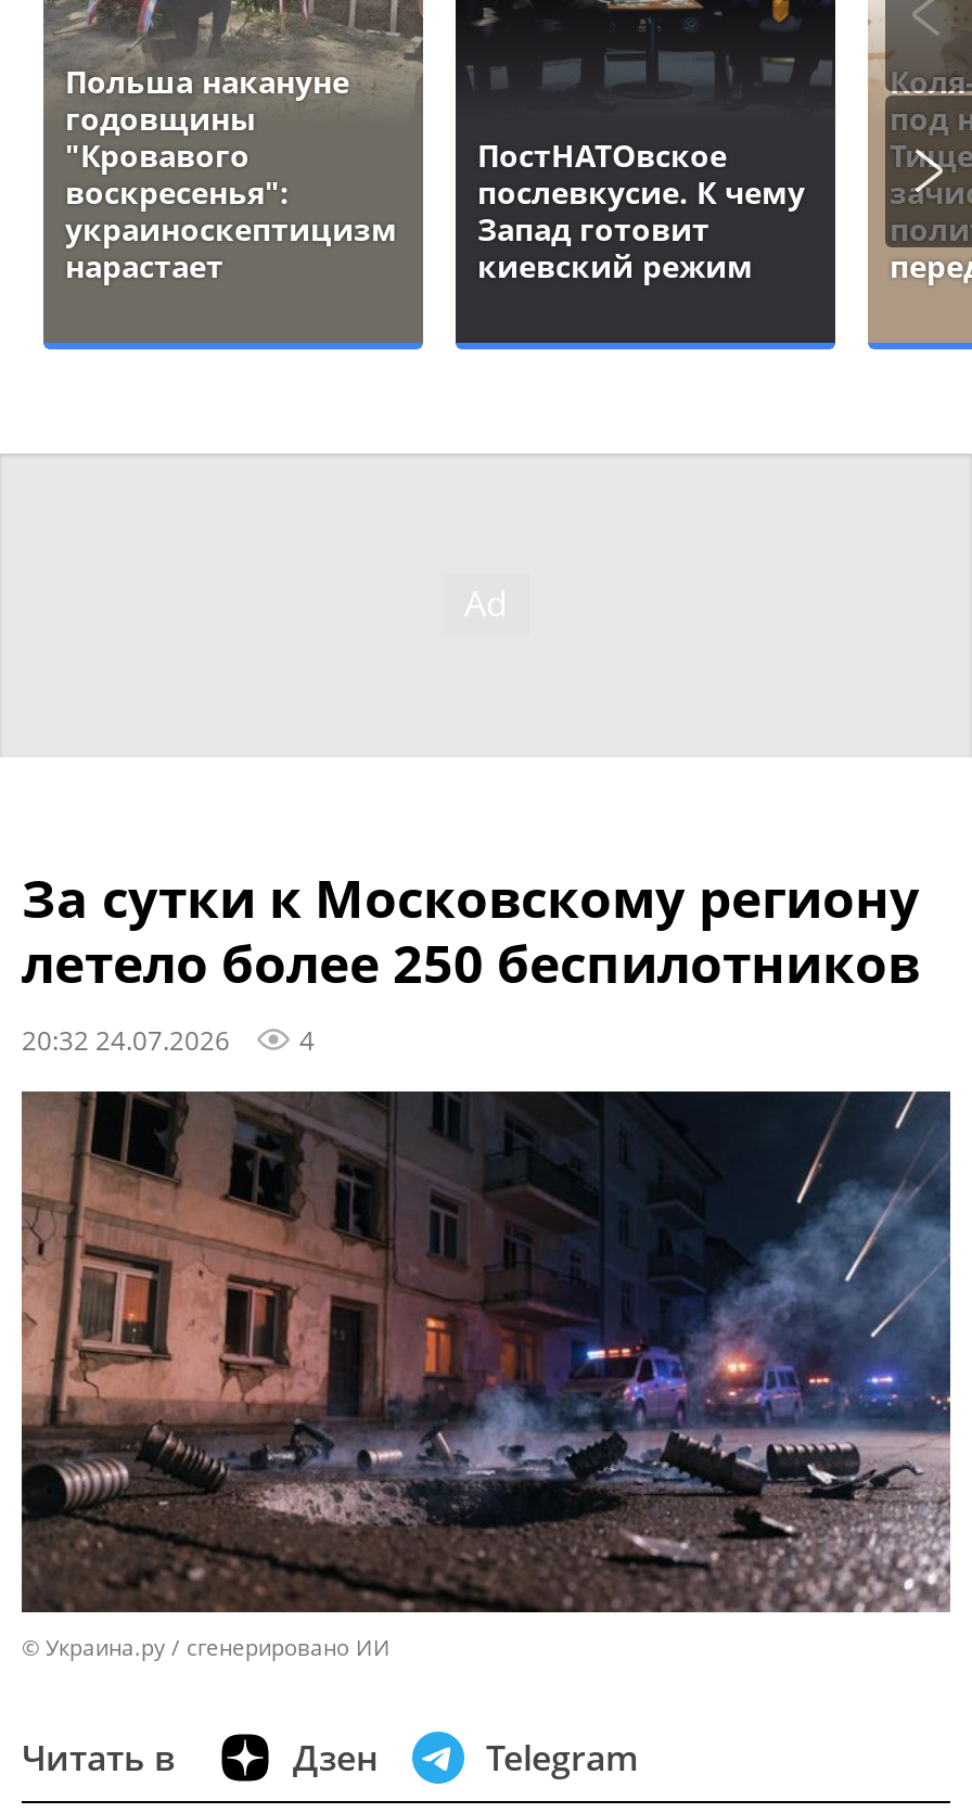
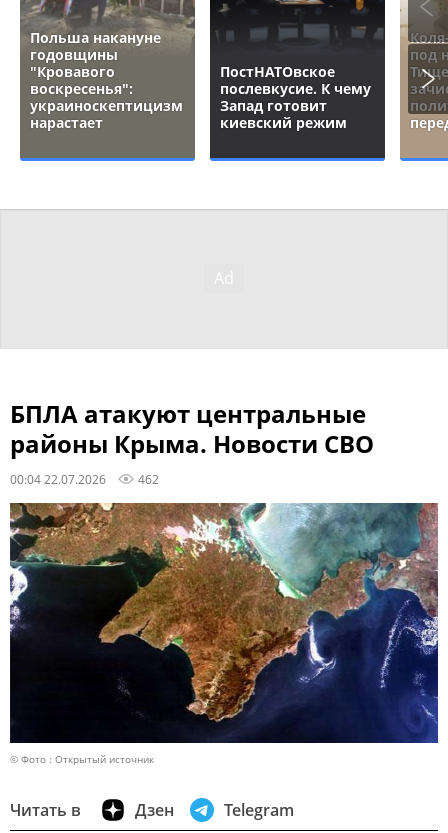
[22,861,920,1056] За сутки к Московскому региону | летело более 250 беспилотников | 20:32 24.07.2026 | 4 -> [10,397,374,487] БПЛА атакуют центральные | районы Крыма. Новости СВО | 00:04 22.07.2026 | 462
[20,1089,952,1663] [image] | © Украина.ру / сгенерировано ИИ -> [9,502,439,766] [image] | © Фото : Открытый источник

